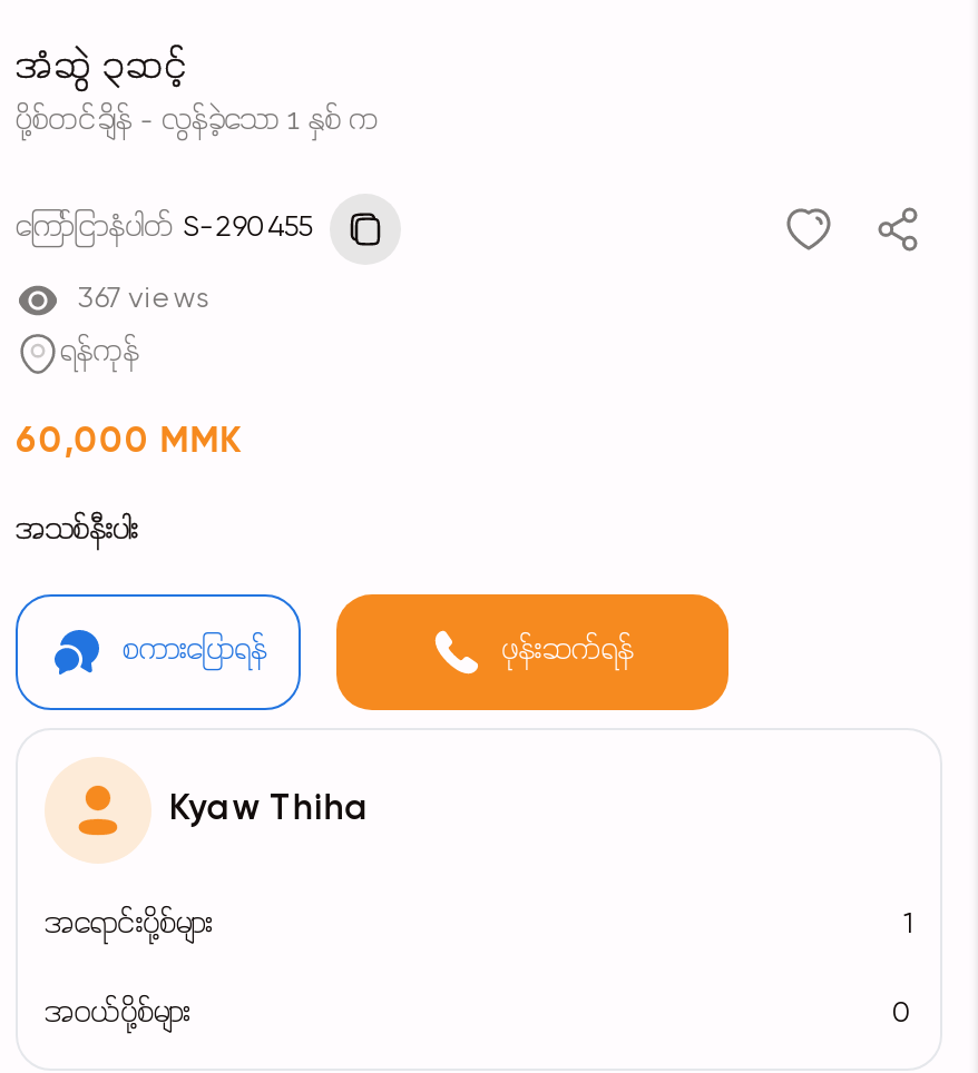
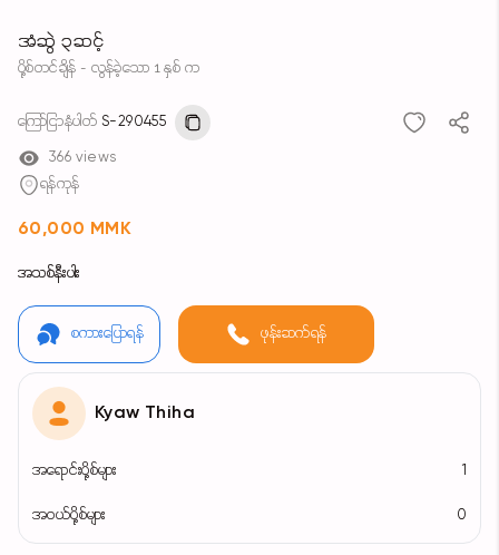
[78,285,211,314] 367 views -> [49,151,117,165] 366 views

